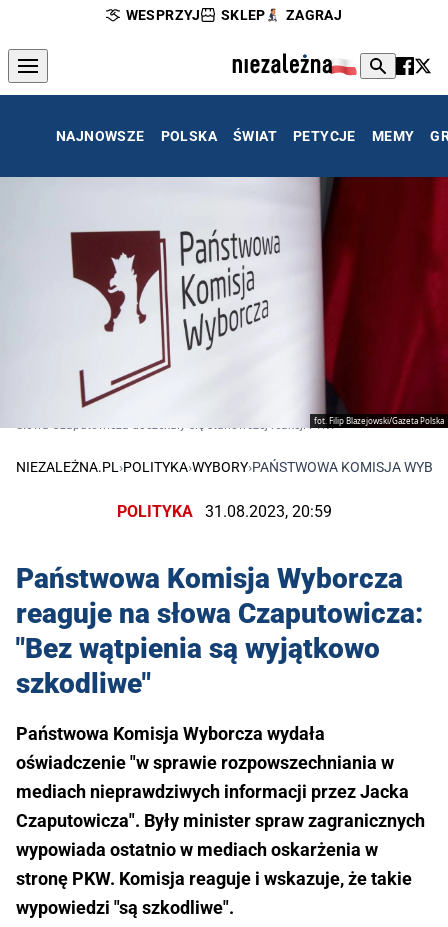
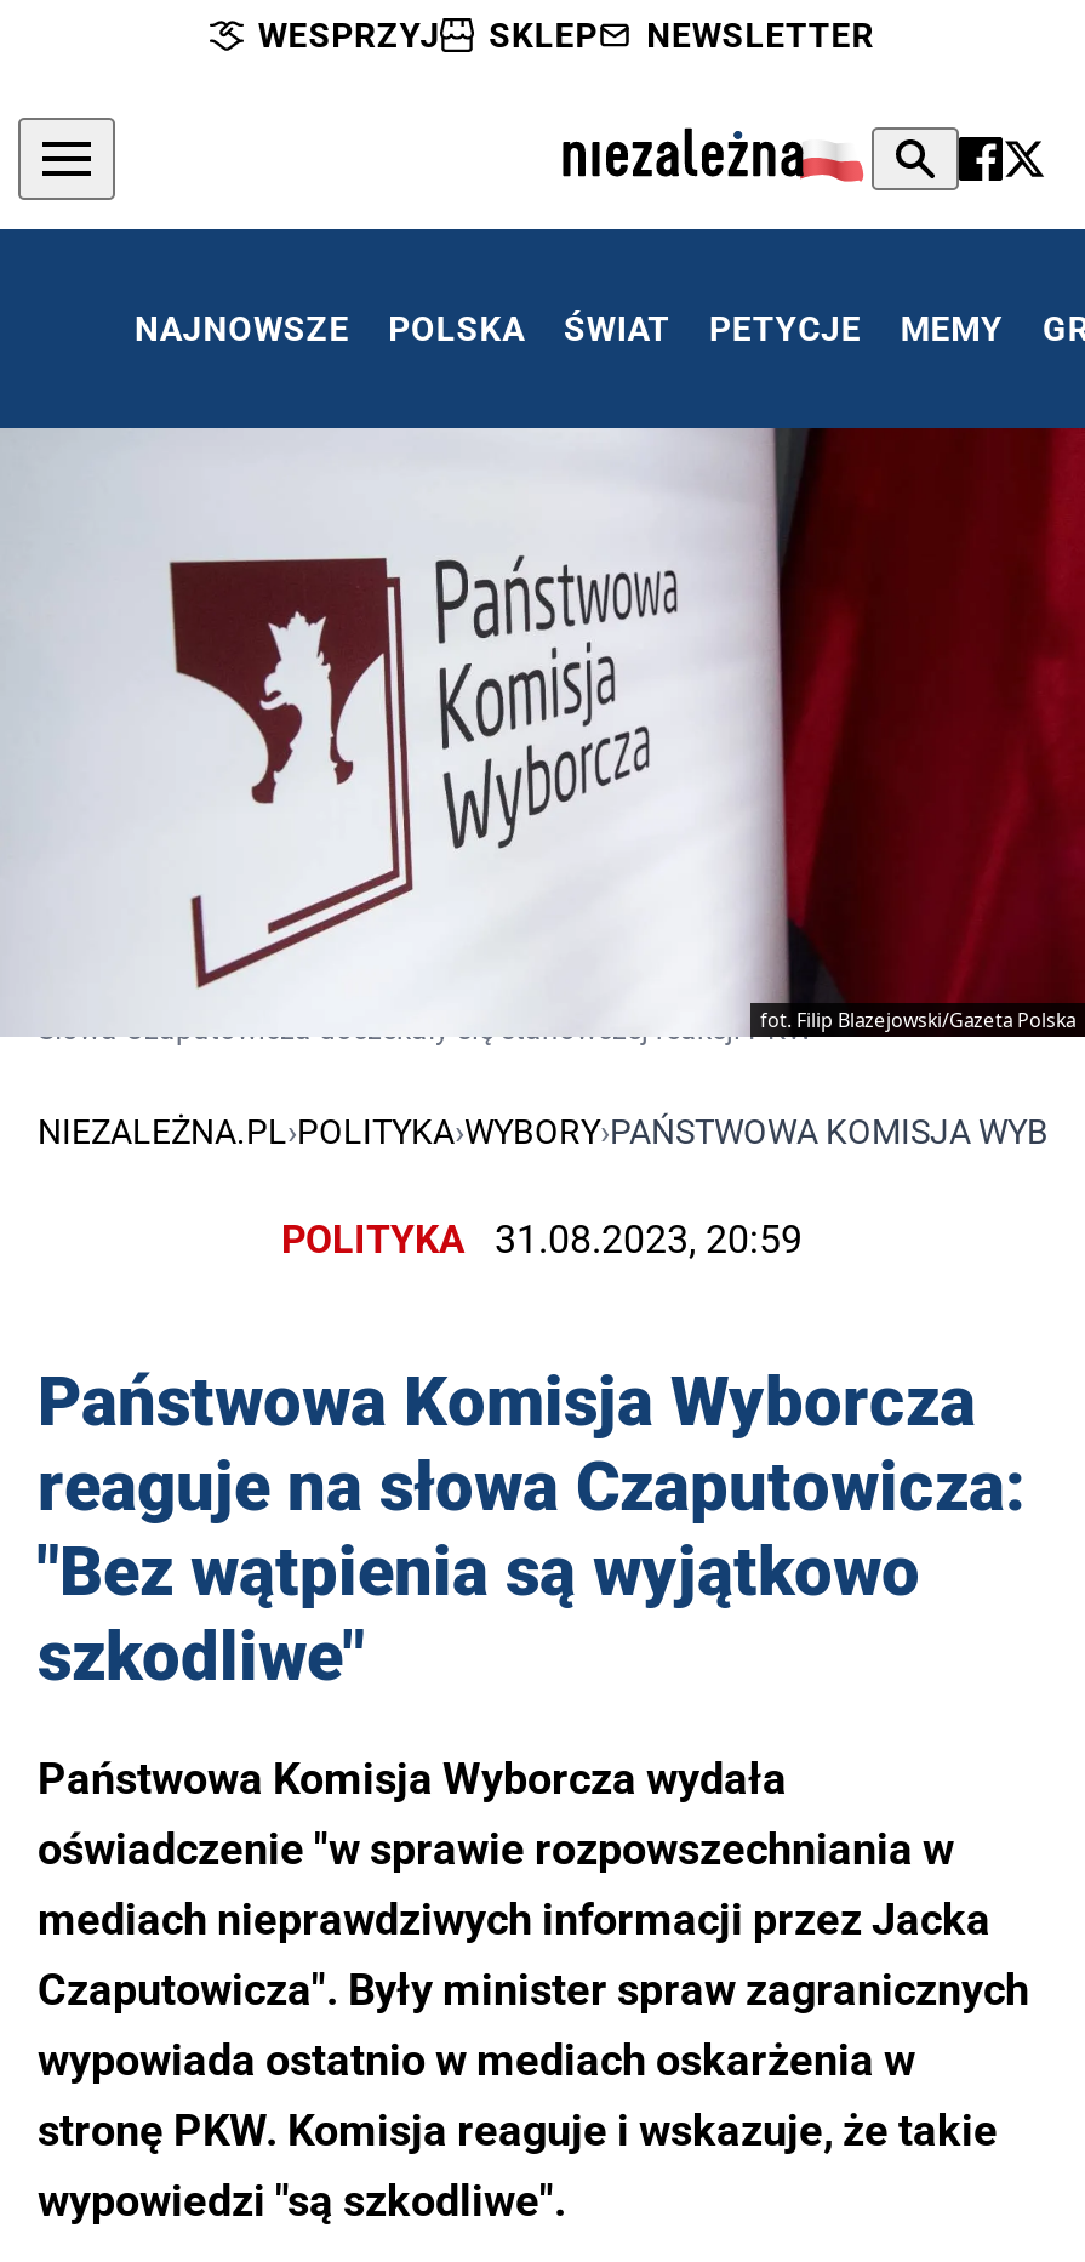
[286,7,342,23] ZAGRAJ -> [646,16,874,55] NEWSLETTER

